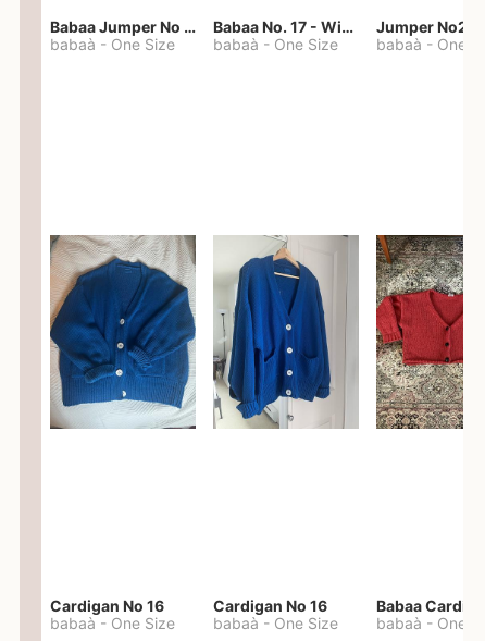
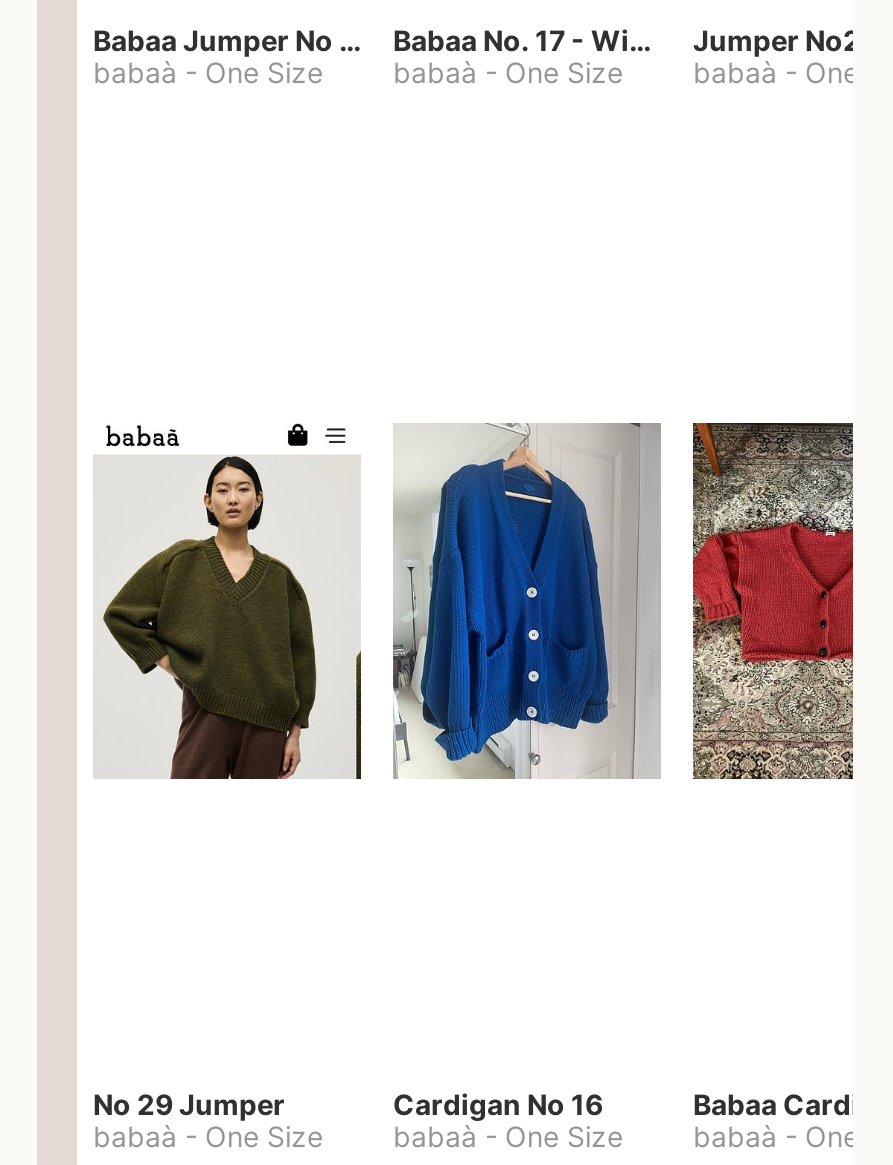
[49,234,197,430] [image] -> [93,423,363,781] [image]
[50,596,164,615] Cardigan No 16 -> [93,1087,285,1121] No 29 Jumper

